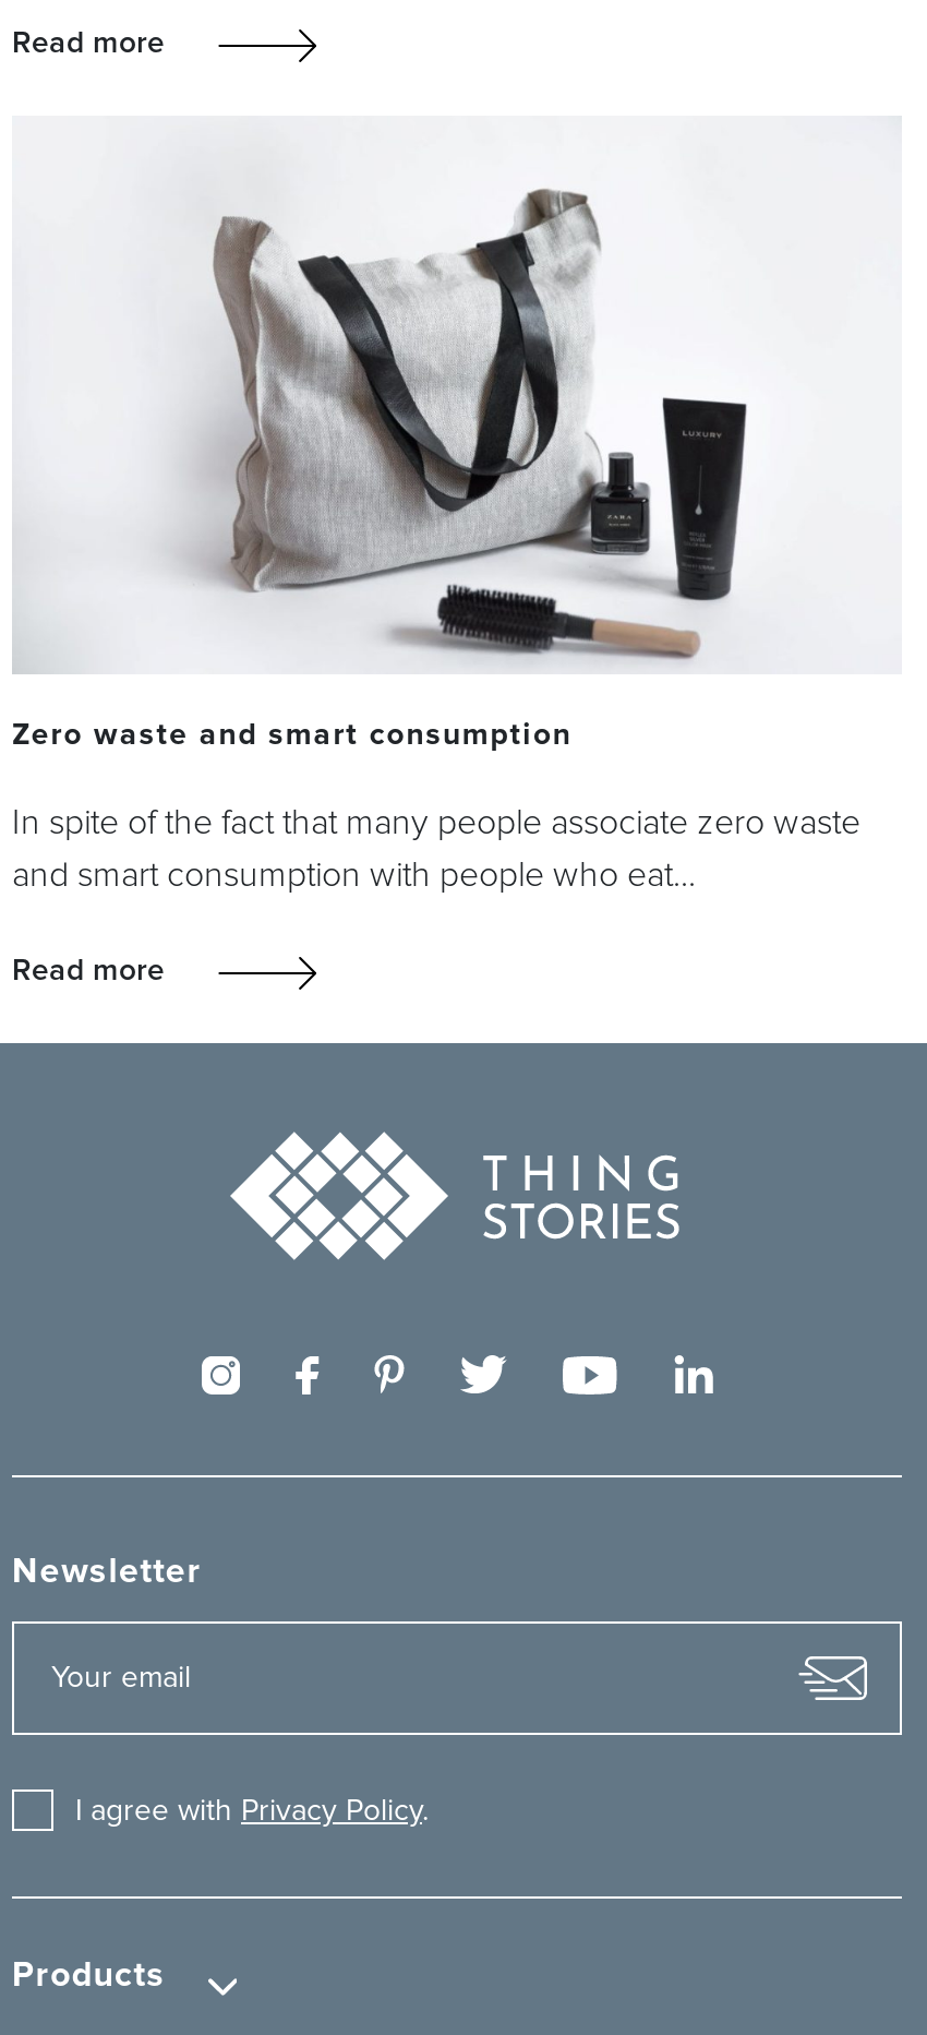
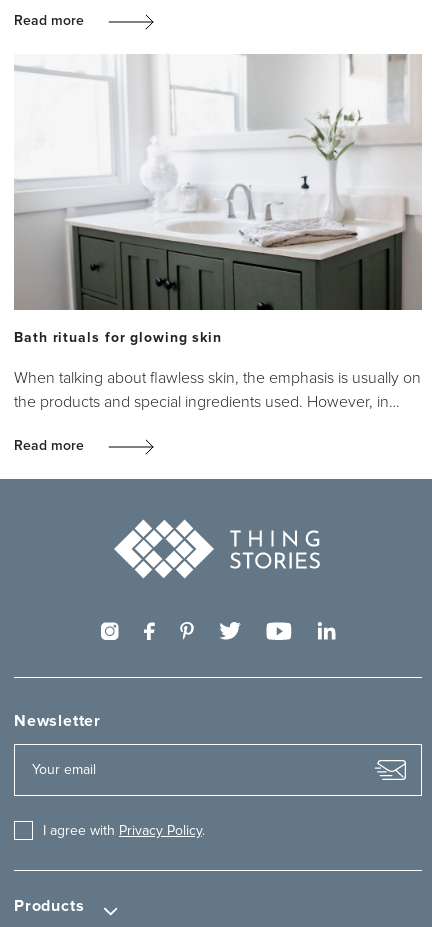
[12,118,902,753] [image] | Zero waste and smart consumption -> [14,53,423,346] [image] | Bath rituals for glowing skin
[12,805,860,840] In spite of the fact that many people associate zero waste -> [14,370,421,386] When talking about flawless skin, the emphasis is usually on
[12,858,697,893] and smart consumption with people who eat… -> [14,394,400,410] the products and special ingredients used. However, in…

